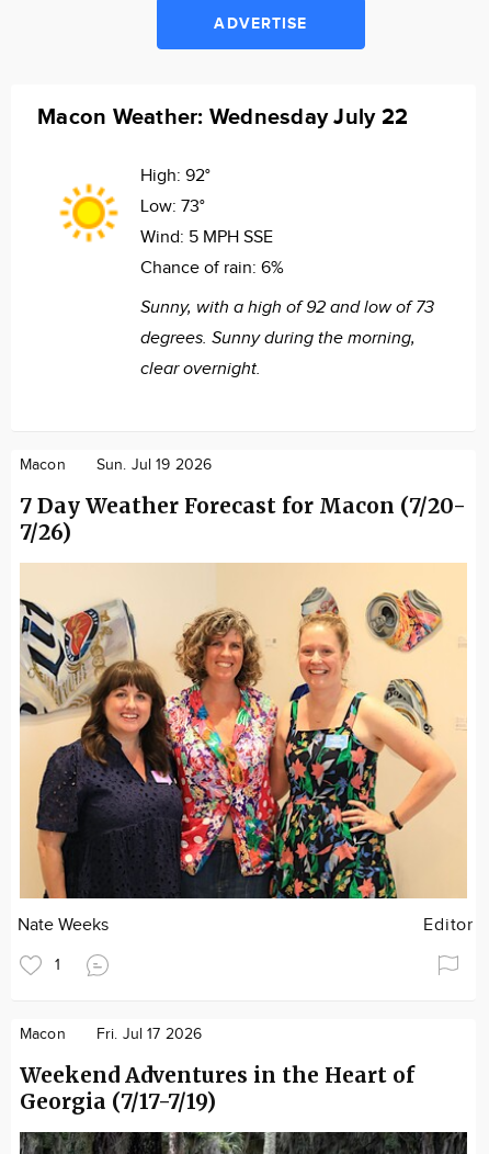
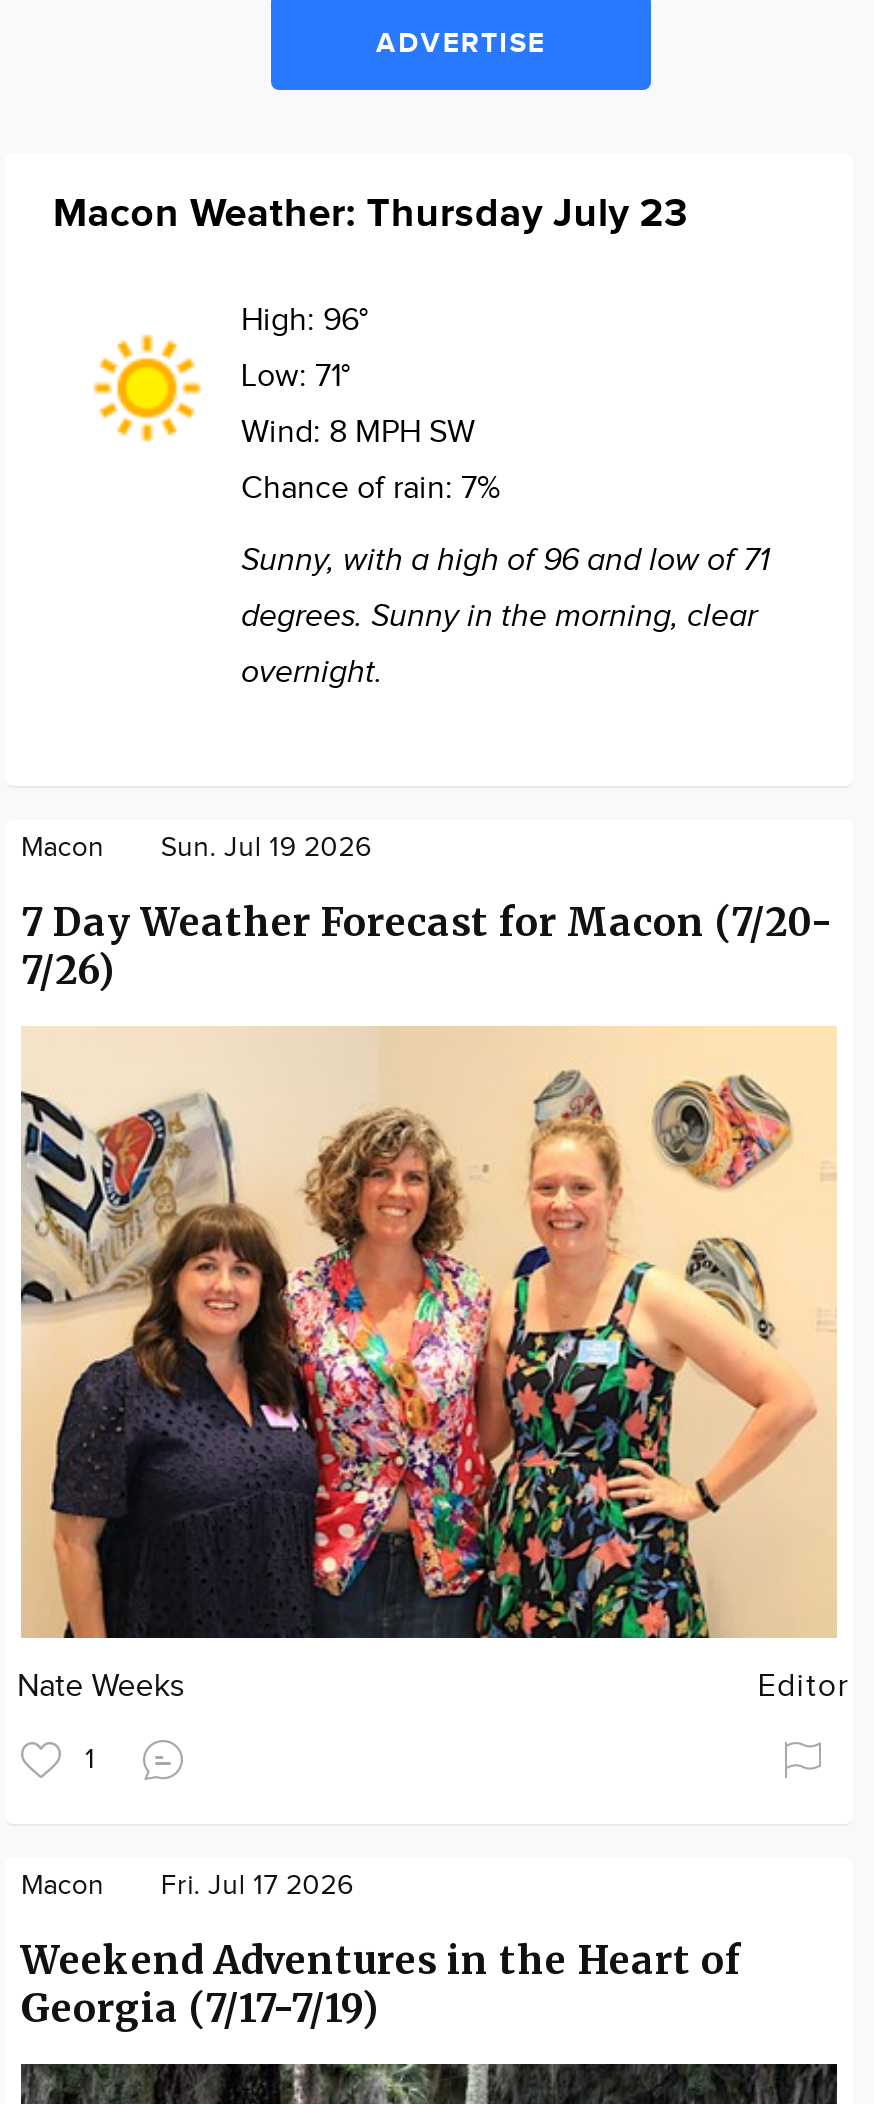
[37,104,408,131] Macon Weather: Wednesday July 22 -> [53,190,689,238] Macon Weather: Thursday July 23
[140,166,211,186] High: 92° -> [241,302,369,340] High: 96°
[140,196,205,217] Low: 73° -> [241,358,351,396] Low: 71°
[140,227,273,248] Wind: 5 MPH SSE -> [241,414,475,452] Wind: 8 MPH SW
[140,258,284,279] Chance of rain: 6% -> [241,470,501,508] Chance of rain: 7%
[140,297,434,318] Sunny, with a high of 92 and low of 73 -> [241,542,769,580] Sunny, with a high of 96 and low of 71
[140,328,416,349] degrees. Sunny during the morning, -> [241,598,757,636] degrees. Sunny in the morning, clear
[140,359,261,380] clear overnight. -> [241,654,383,692] overnight.

